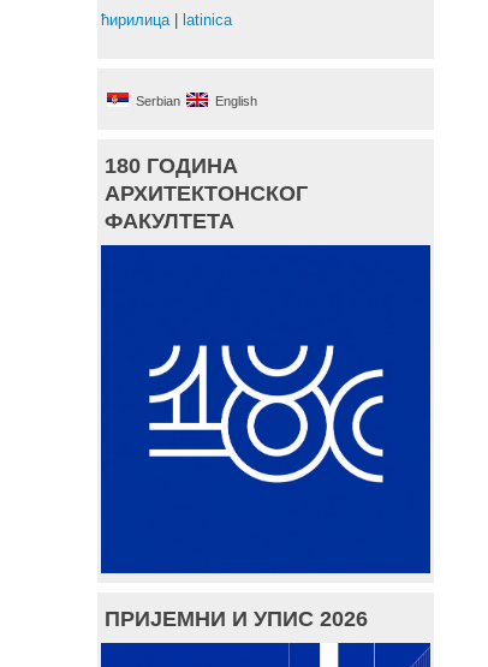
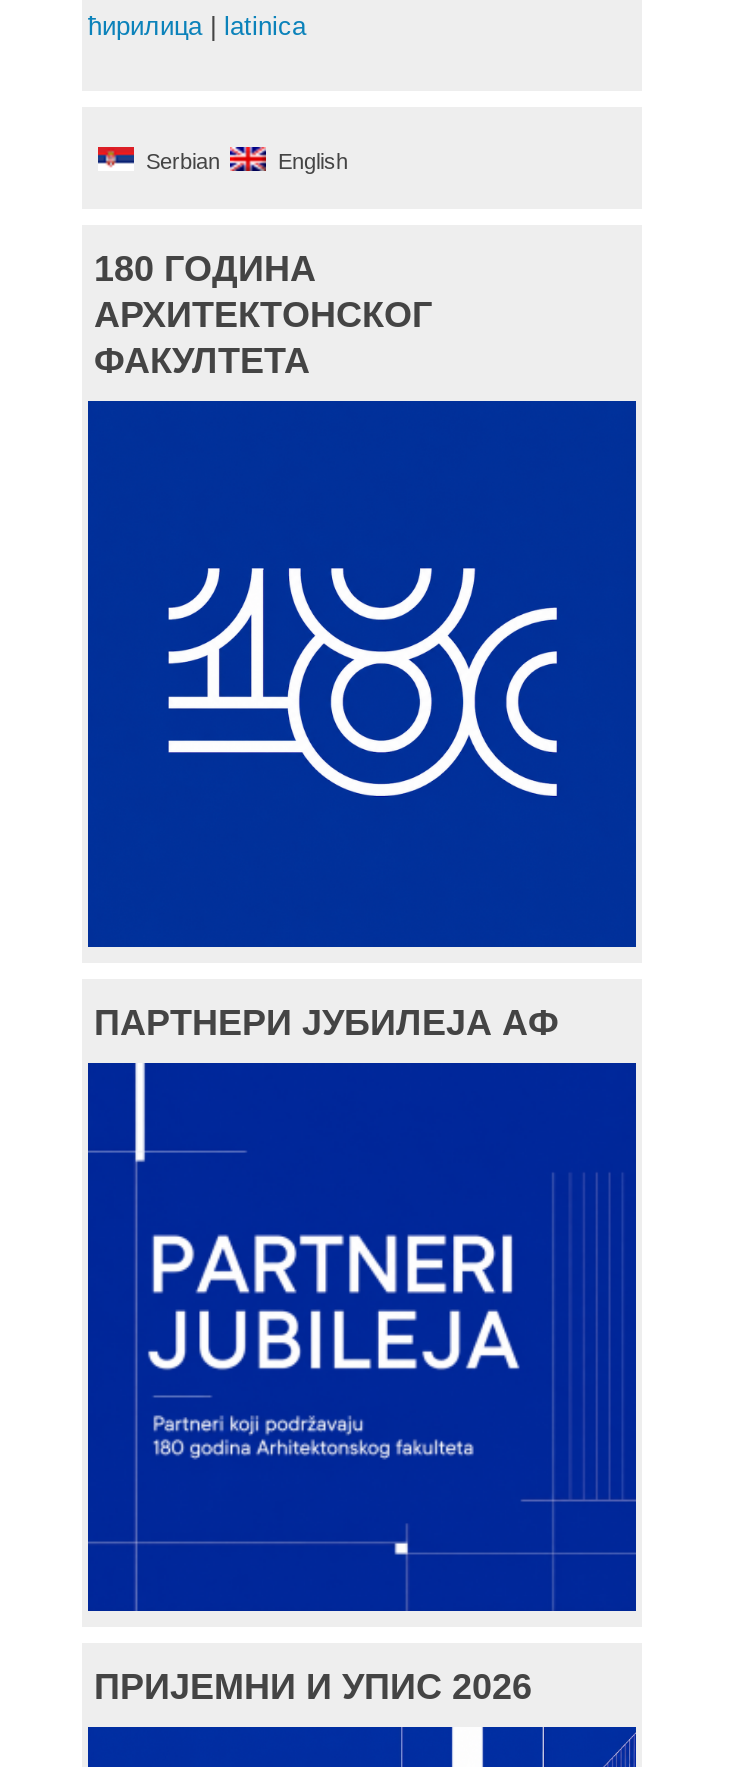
none -> [94,1002,558,1042] ПАРТНЕРИ ЈУБИЛЕЈА АФ
none -> [130,1065,518,1605] [image]

